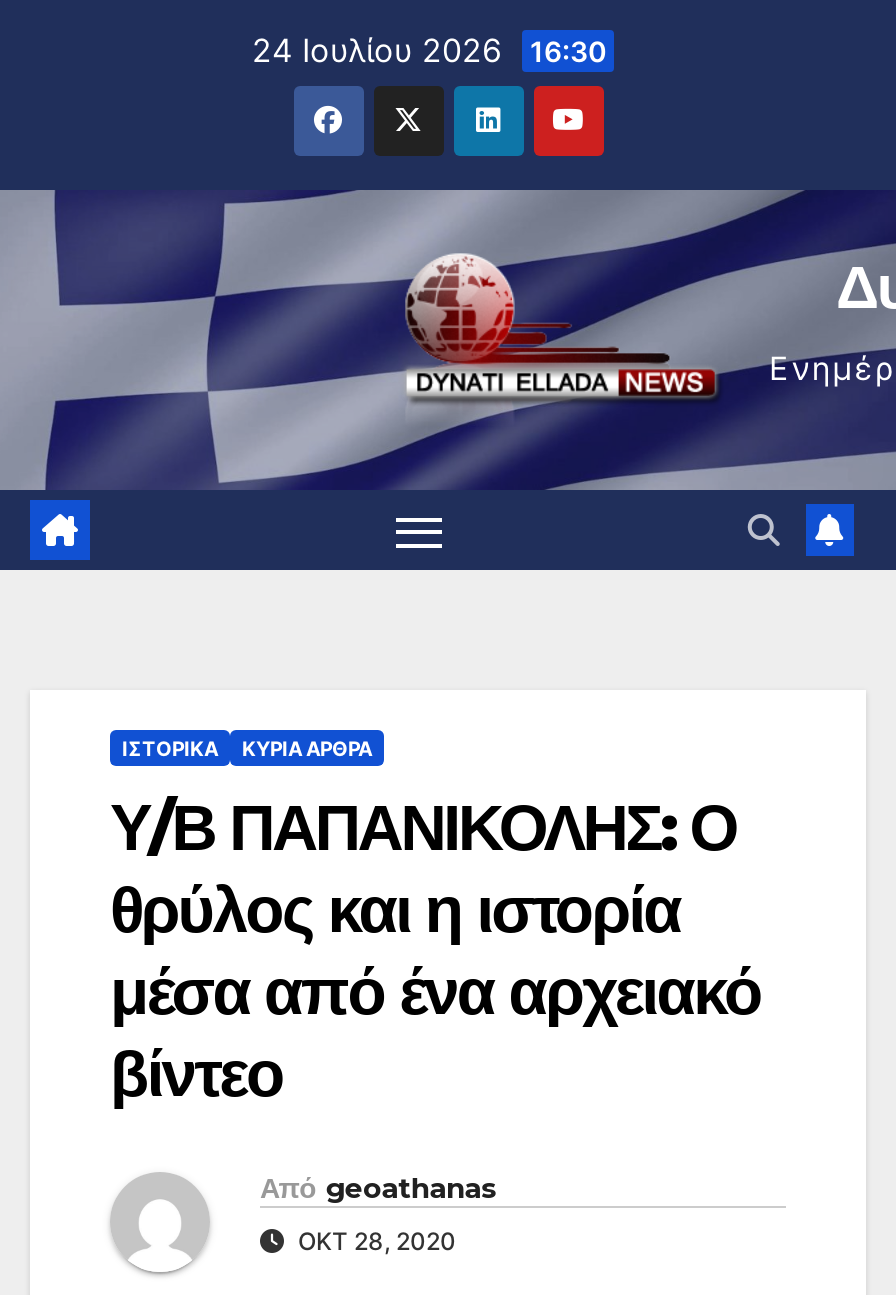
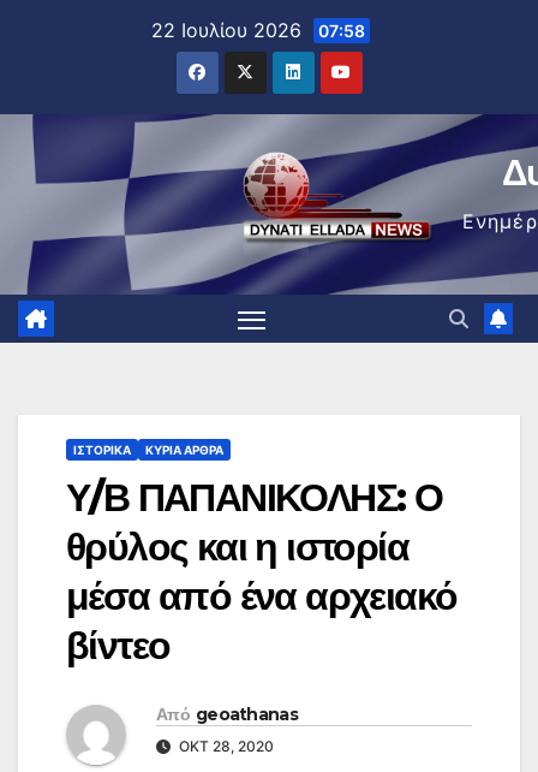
[252,30,606,70] 24 Ιουλίου 2026 16:30 -> [151,18,364,42] 22 Ιουλίου 2026 07:58

